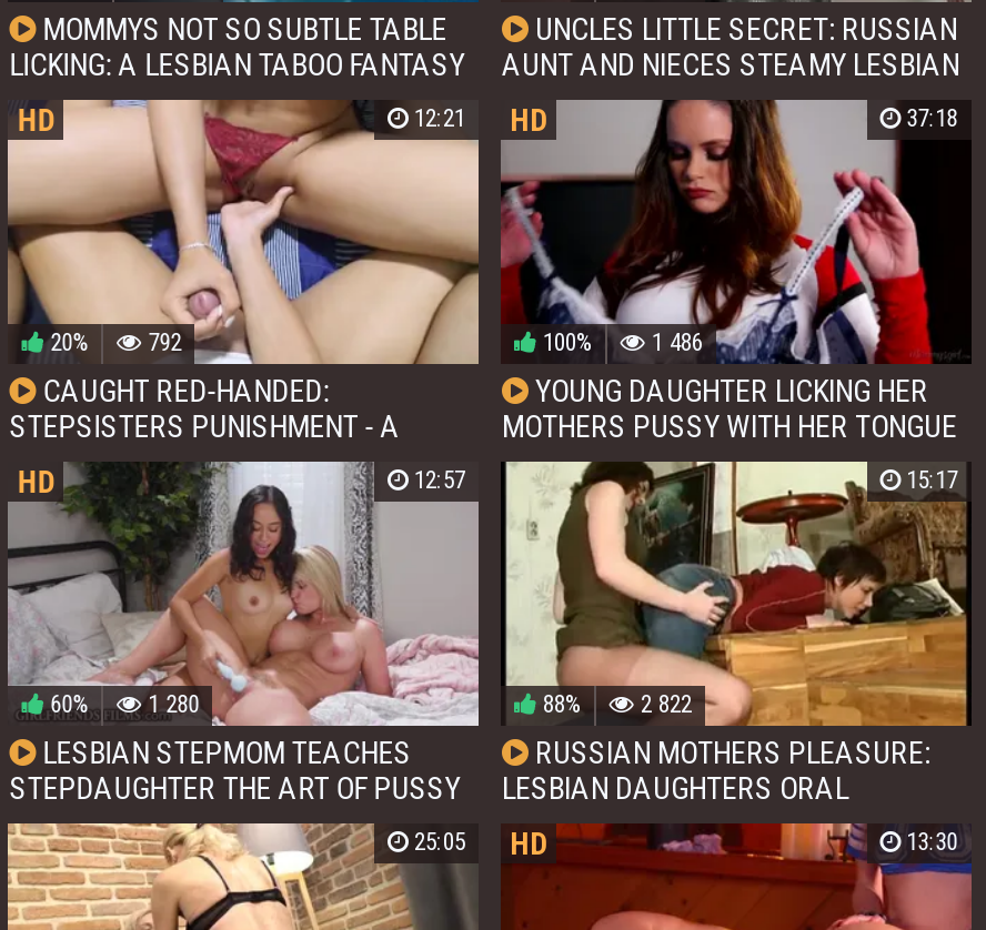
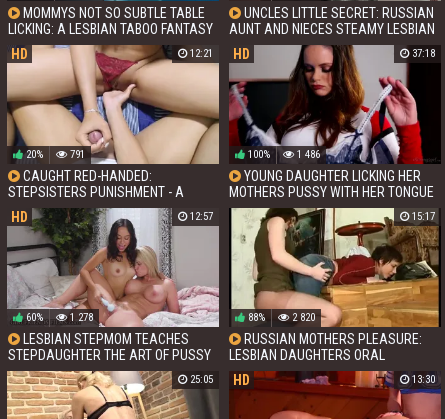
[44,328,181,356] 20% 792 -> [23,148,85,161] 20% 791
[44,690,199,719] 60% 1 280 -> [23,311,93,324] 60% 1 278
[536,690,692,719] 88% 2 822 -> [245,311,315,324] 88% 2 820

